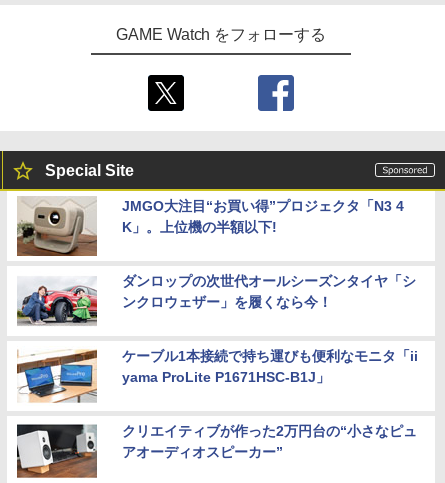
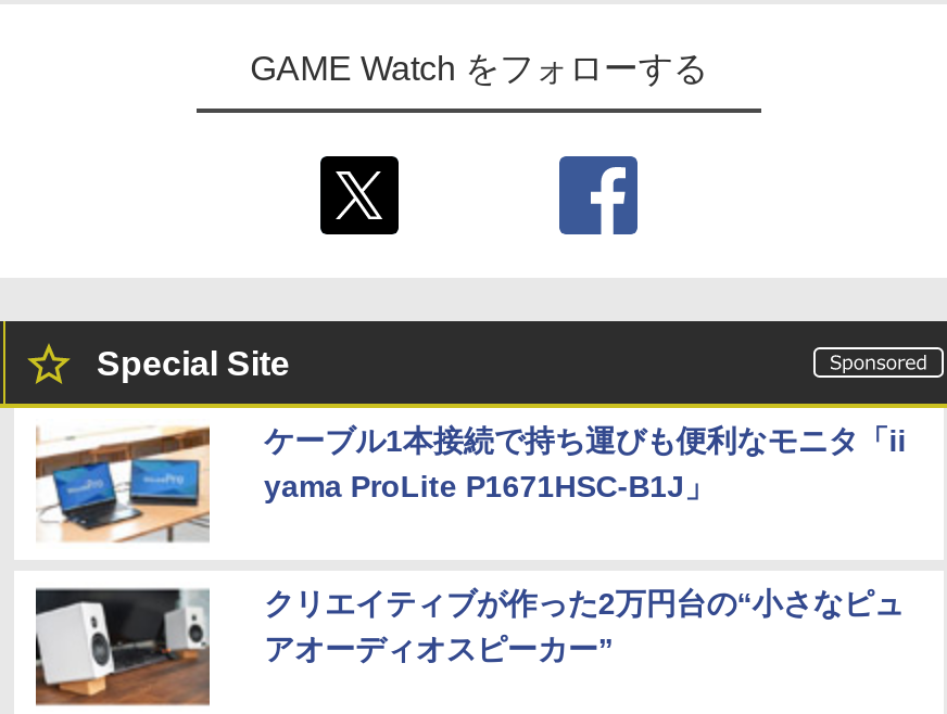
[16,196,416,310] [image] | JMGO大注目“お買い得”プロジェクタ「N3 4 | K」。上位機の半額以下! | ダンロップの次世代オールシーズンタイヤ「シ | ンクロウェザー」を履くなら今！ -> none
[16,277,97,328] [image] -> none

